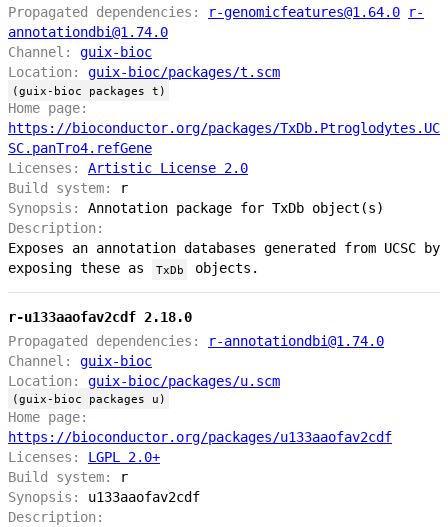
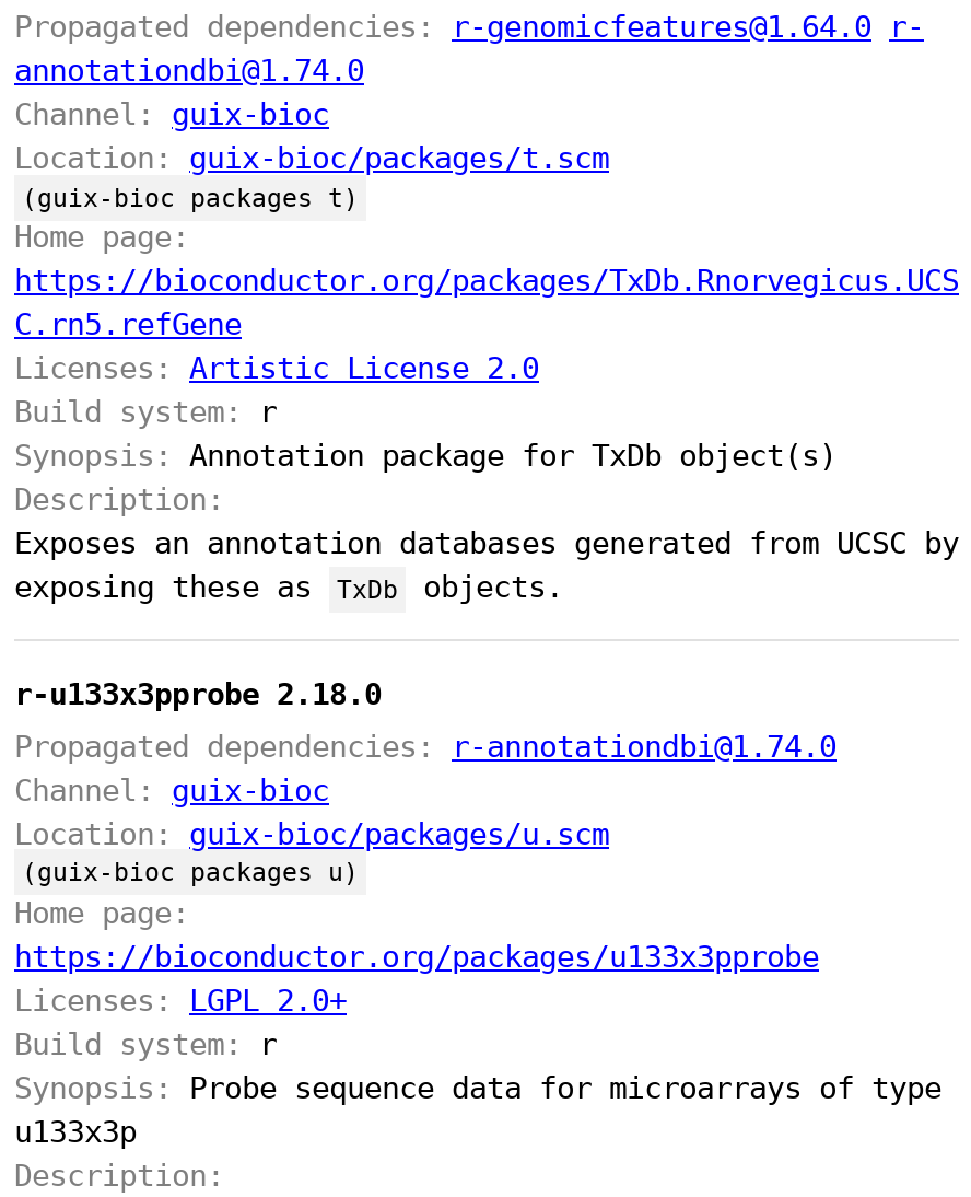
[8,120,440,156] https://bioconductor.org/packages/TxDb.Ptroglodytes.UC | SC.panTro4.refGene -> [14,263,959,341] https://bioconductor.org/packages/TxDb.Rnorvegicus.UCS | C.rn5.refGene
[8,309,192,325] r-u133aaofav2cdf 2.18.0 -> [14,676,382,711] r-u133x3pprobe 2.18.0
[8,428,392,444] https://bioconductor.org/packages/u133aaofav2cdf -> [14,938,819,973] https://bioconductor.org/packages/u133x3pprobe
[8,488,200,504] Synopsis: u133aaofav2cdf -> [14,1069,941,1148] Synopsis: Probe sequence data for microarrays of type | u133x3p

